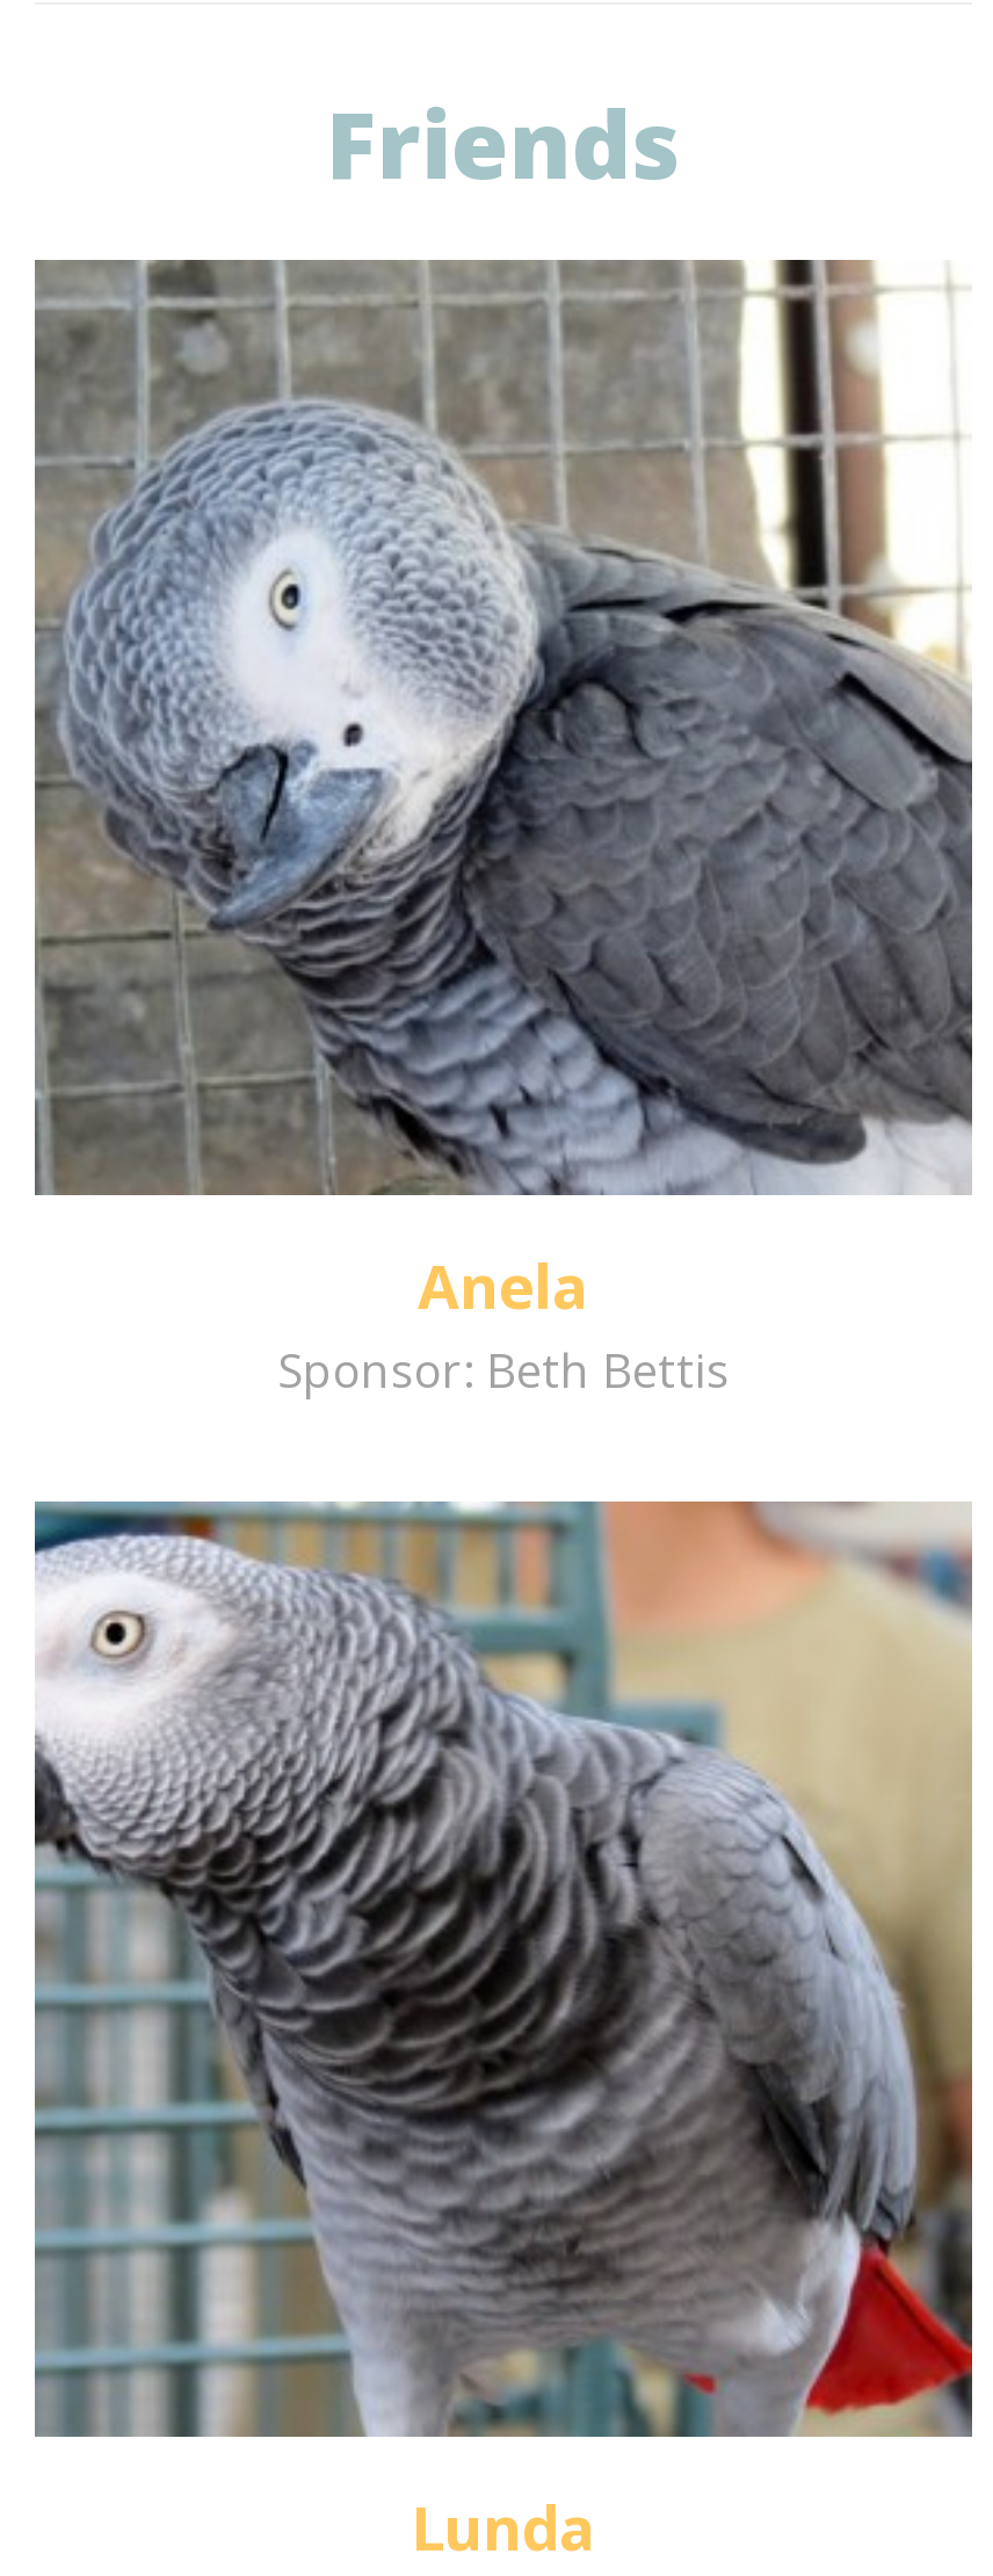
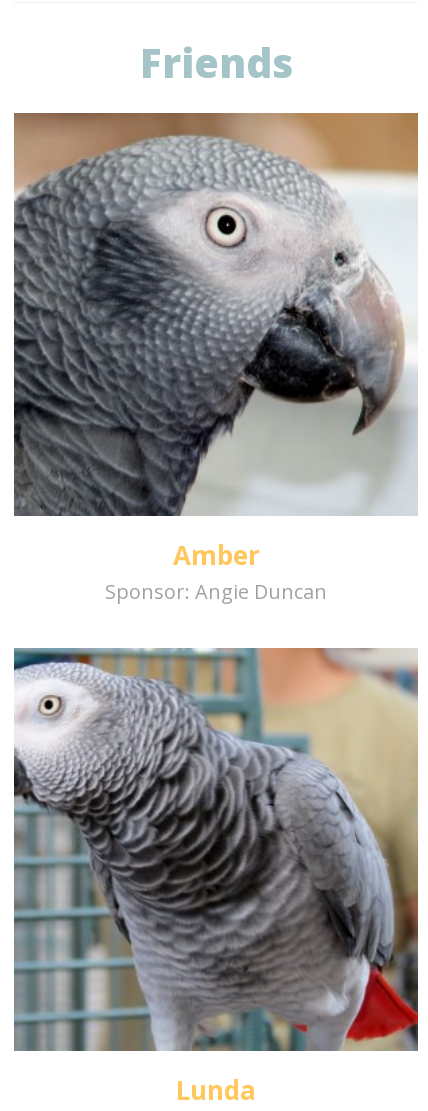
[32,258,974,1401] [image] | Anela | Sponsor: Beth Bettis -> [13,112,419,605] [image] | Amber | Sponsor: Angie Duncan

